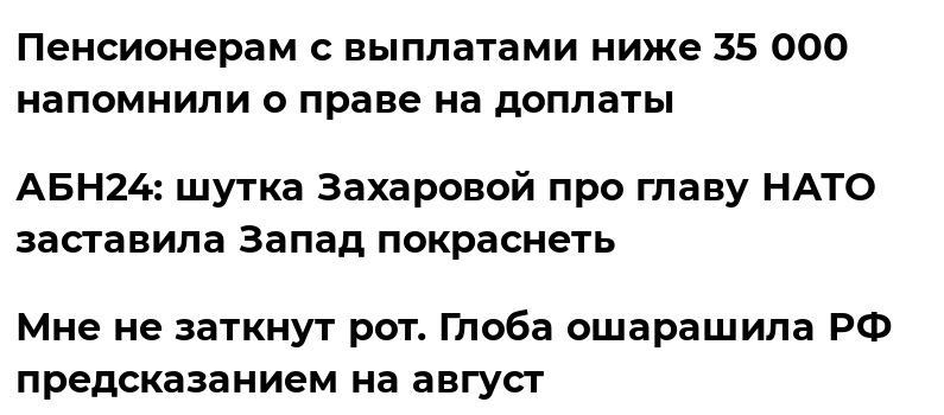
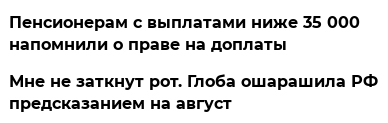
[15,165,875,262] АБН24: шутка Захаровой про главу НАТО | заставила Запад покраснеть -> none

